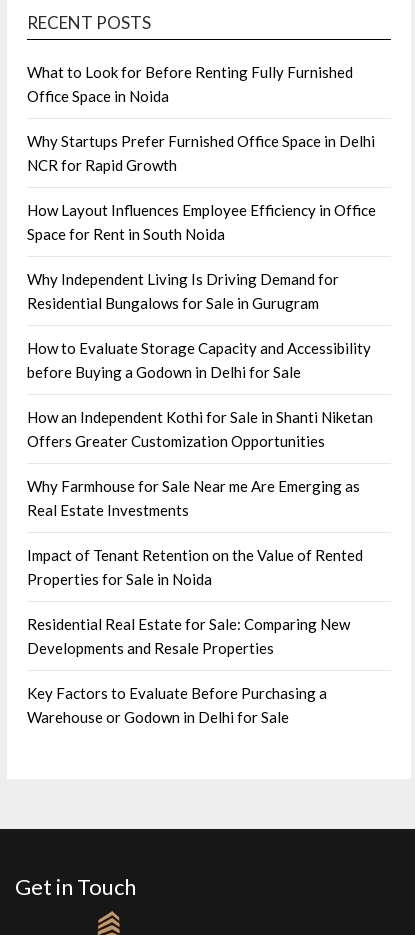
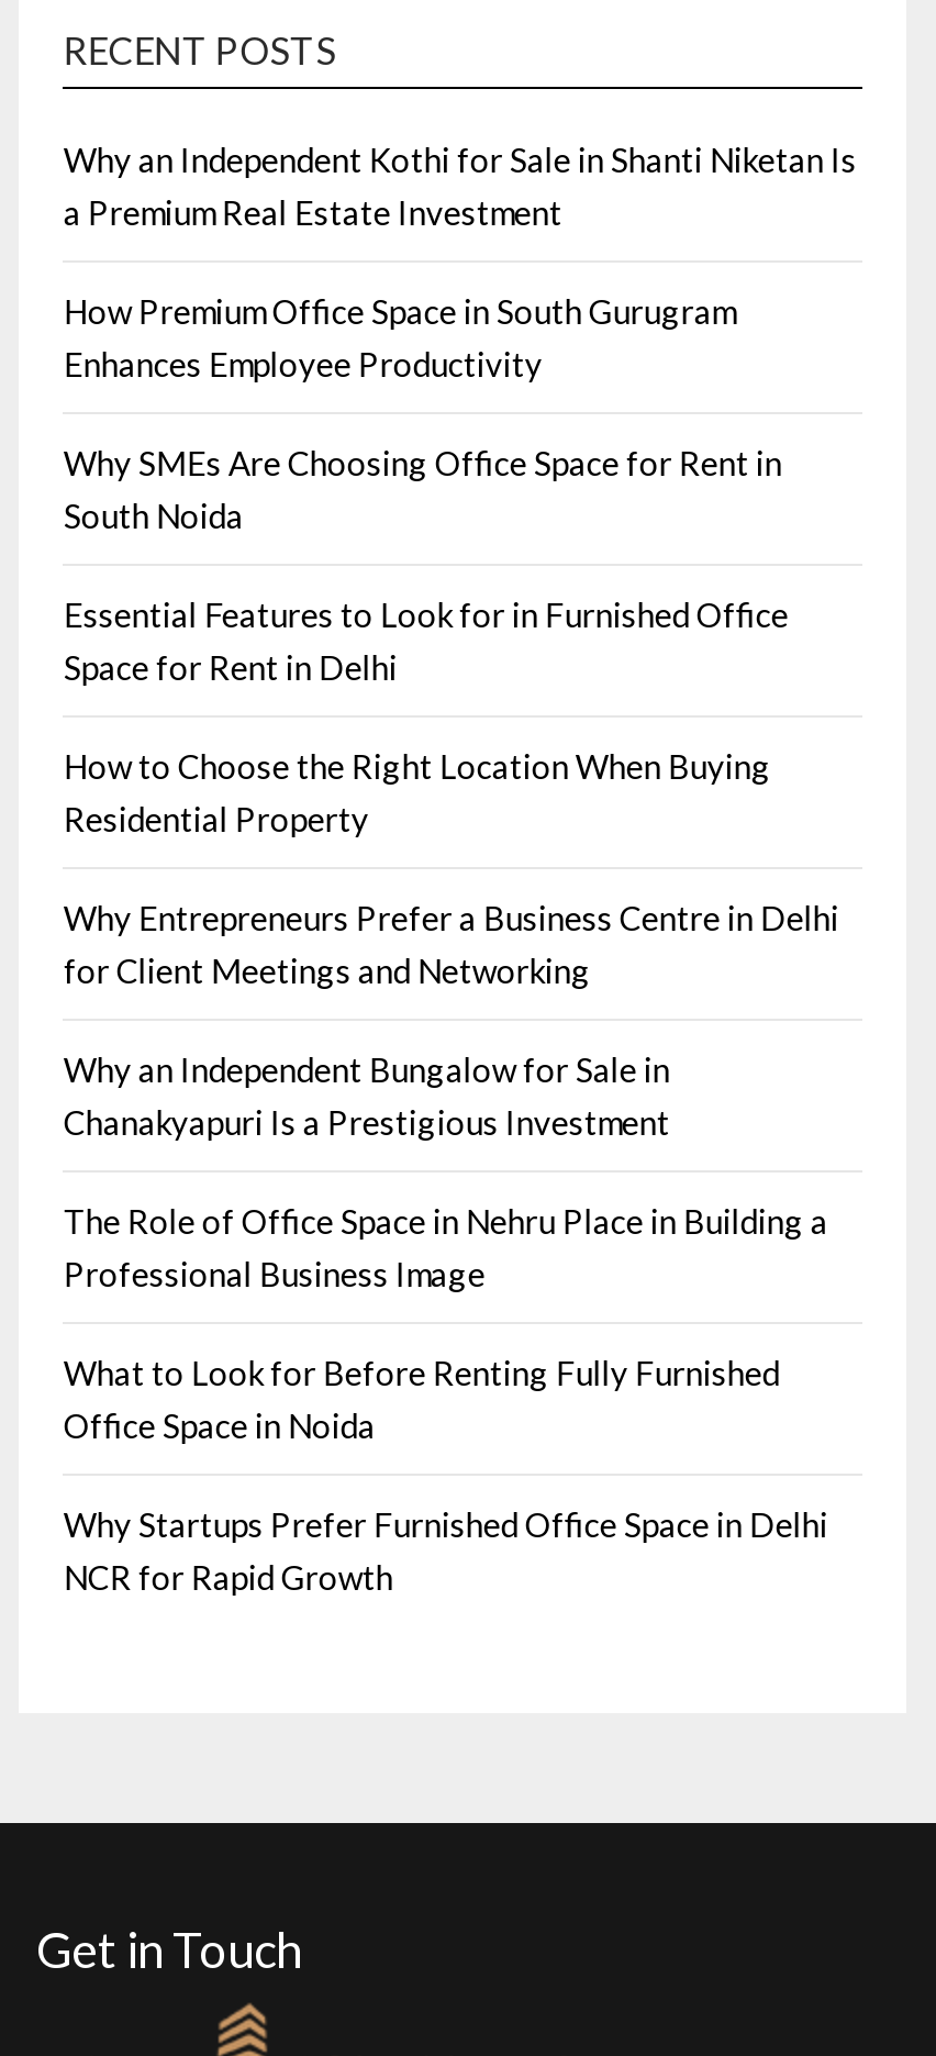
none -> [63,139,857,1293] Why an Independent Kothi for Sale in Shanti Niketan Is | a Premium Real Estate Investment | How Premium Office Space in South Gurugram | Enhances Employee Productivity | Why SMEs Are Choosing Office Space for Rent in | South Noida | Essential Features to Look for in Furnished Office | Space for Rent in Delhi | How to Choose the Right Location When Buying | Residential Property | Why Entrepreneurs Prefer a Business Centre in Delhi | for Client Meetings and Networking | Why an Independent Bungalow for Sale in | Chanakyapuri Is a Prestigious Investment | The Role of Office Space in Nehru Place in Building a | Professional Business Image
moved [27,63,375,174] -> [63,1352,828,1596]: What to Look for Before Renting Fully Furnished | Office Space in Noida | Why Startups Prefer Furnished Office Space in Delhi | NCR for Rapid Growth
[27,201,376,726] How Layout Influences Employee Efficiency in Office | Space for Rent in South Noida | Why Independent Living Is Driving Demand for | Residential Bungalows for Sale in Gurugram | How to Evaluate Storage Capacity and Accessibility | before Buying a Godown in Delhi for Sale | How an Independent Kothi for Sale in Shanti Niketan | Offers Greater Customization Opportunities | Why Farmhouse for Sale Near me Are Emerging as | Real Estate Investments | Impact of Tenant Retention on the Value of Rented | Properties for Sale in Noida | Residential Real Estate for Sale: Comparing New | Developments and Resale Properties | Key Factors to Evaluate Before Purchasing a | Warehouse or Godown in Delhi for Sale -> none

